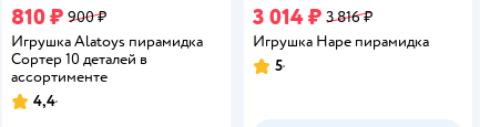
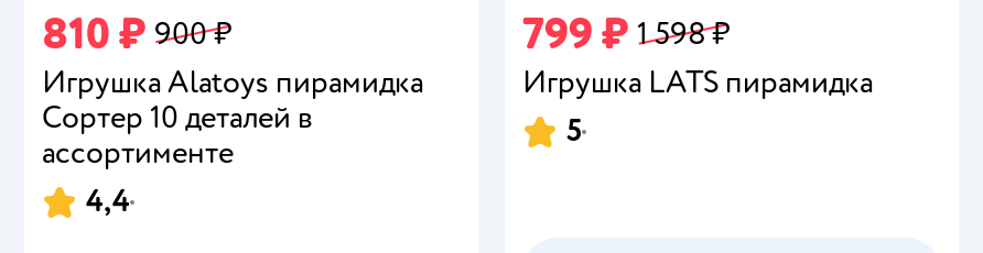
[253,3,372,31] 3 014 ₽ 3 816 ₽ -> [522,7,730,62] 799 ₽ 1 598 ₽
[253,32,429,51] Игрушка Hape пирамидка -> [522,64,873,101] Игрушка LATS пирамидка

